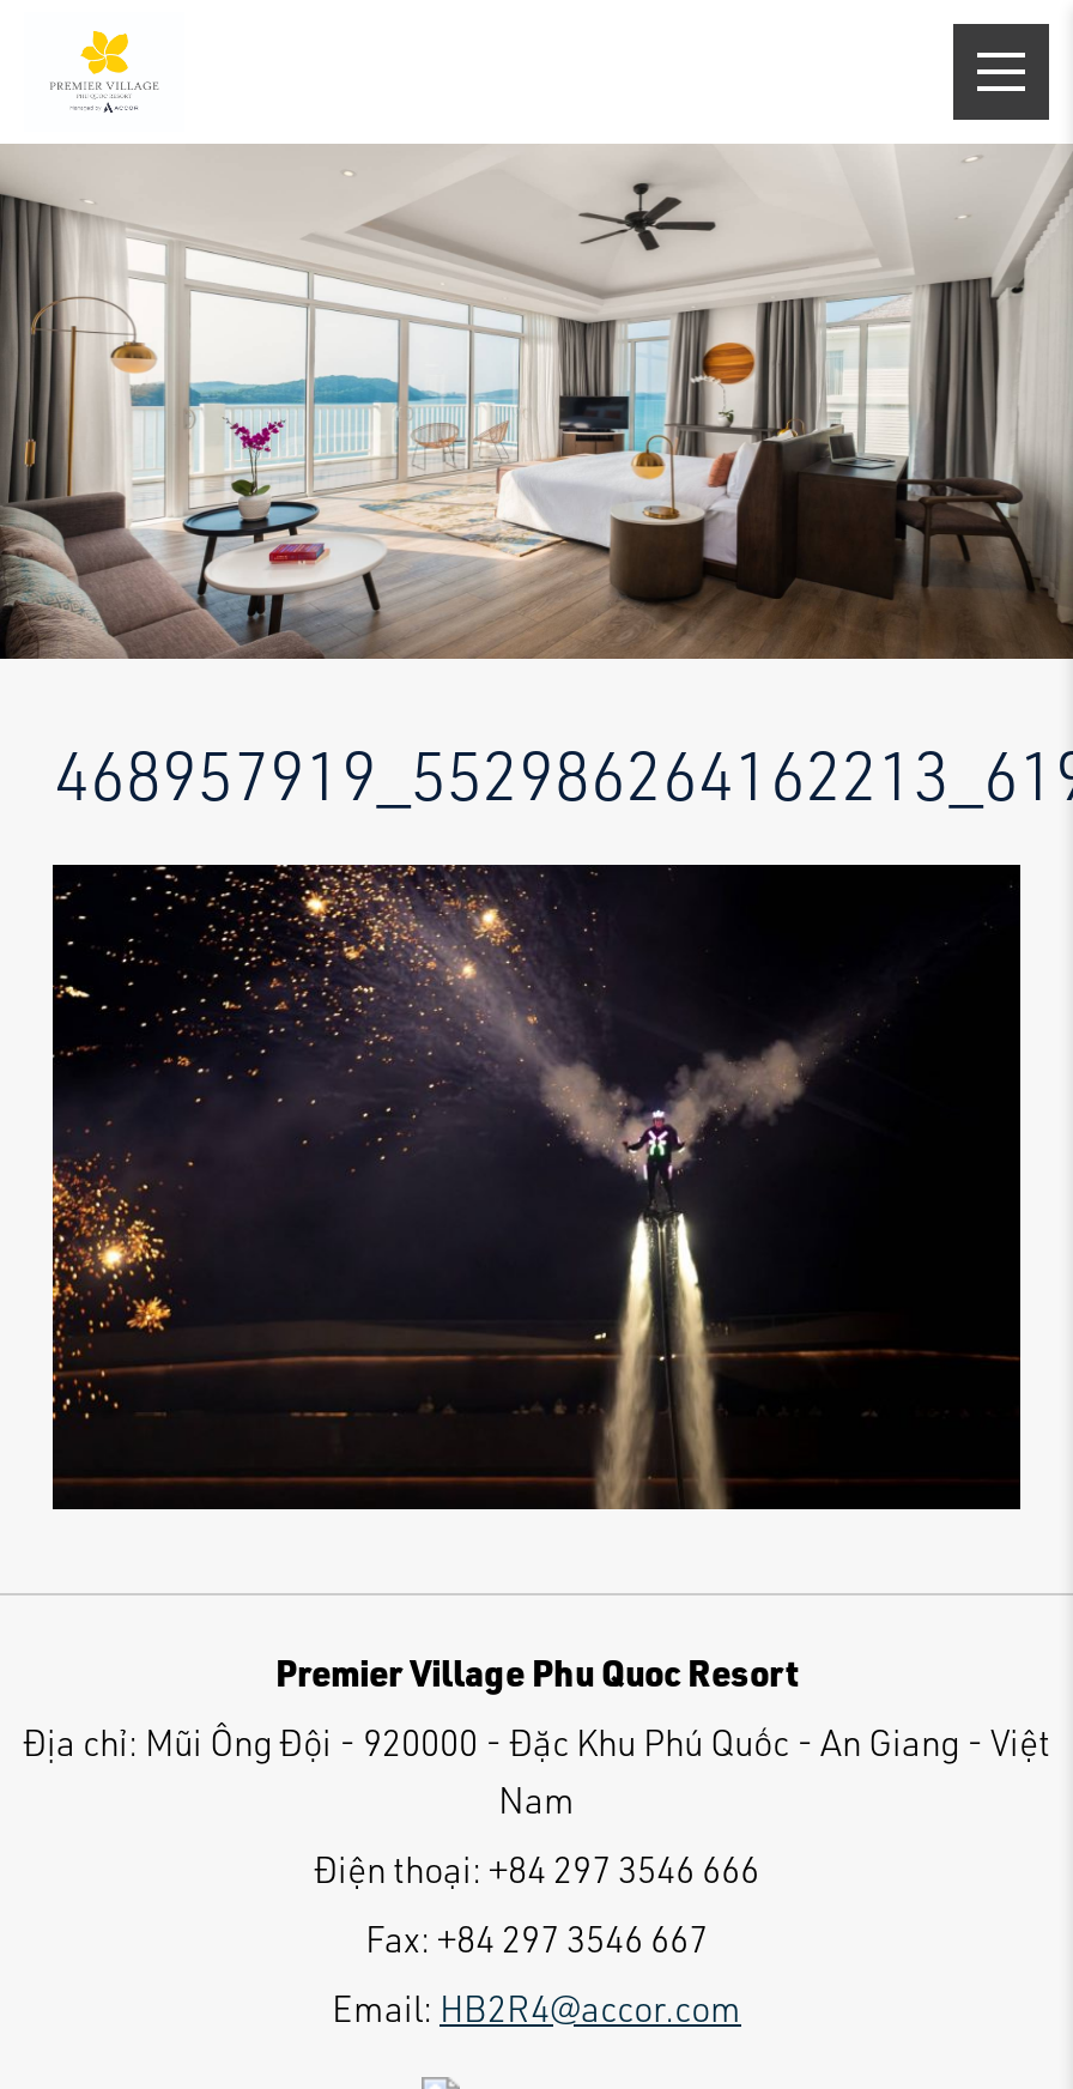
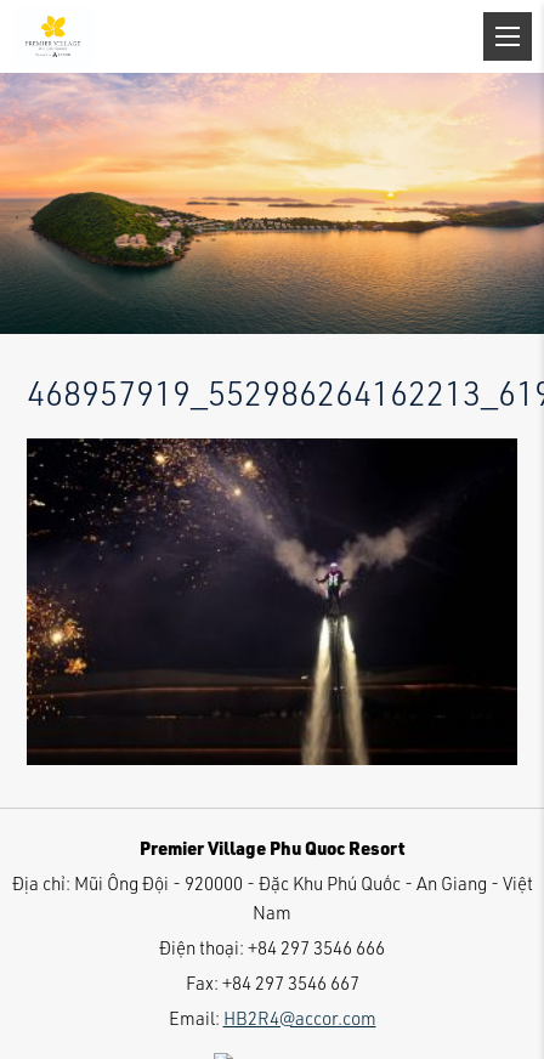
[7,146,1066,661] [image] -> [4,73,540,335] [image]

